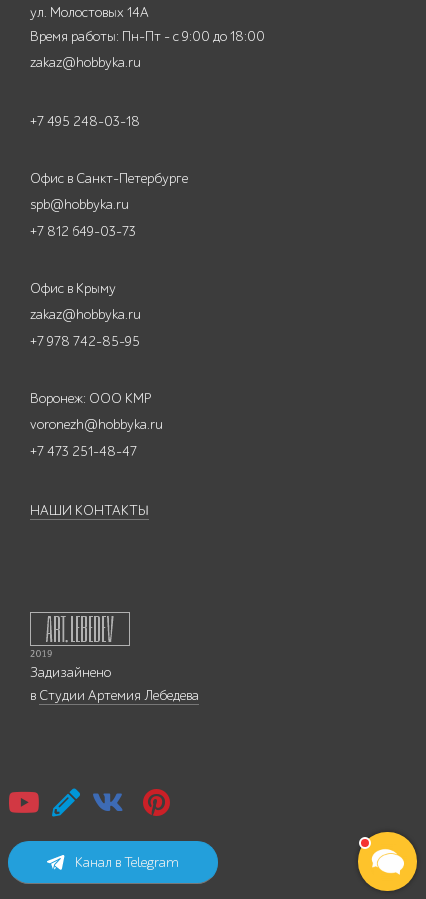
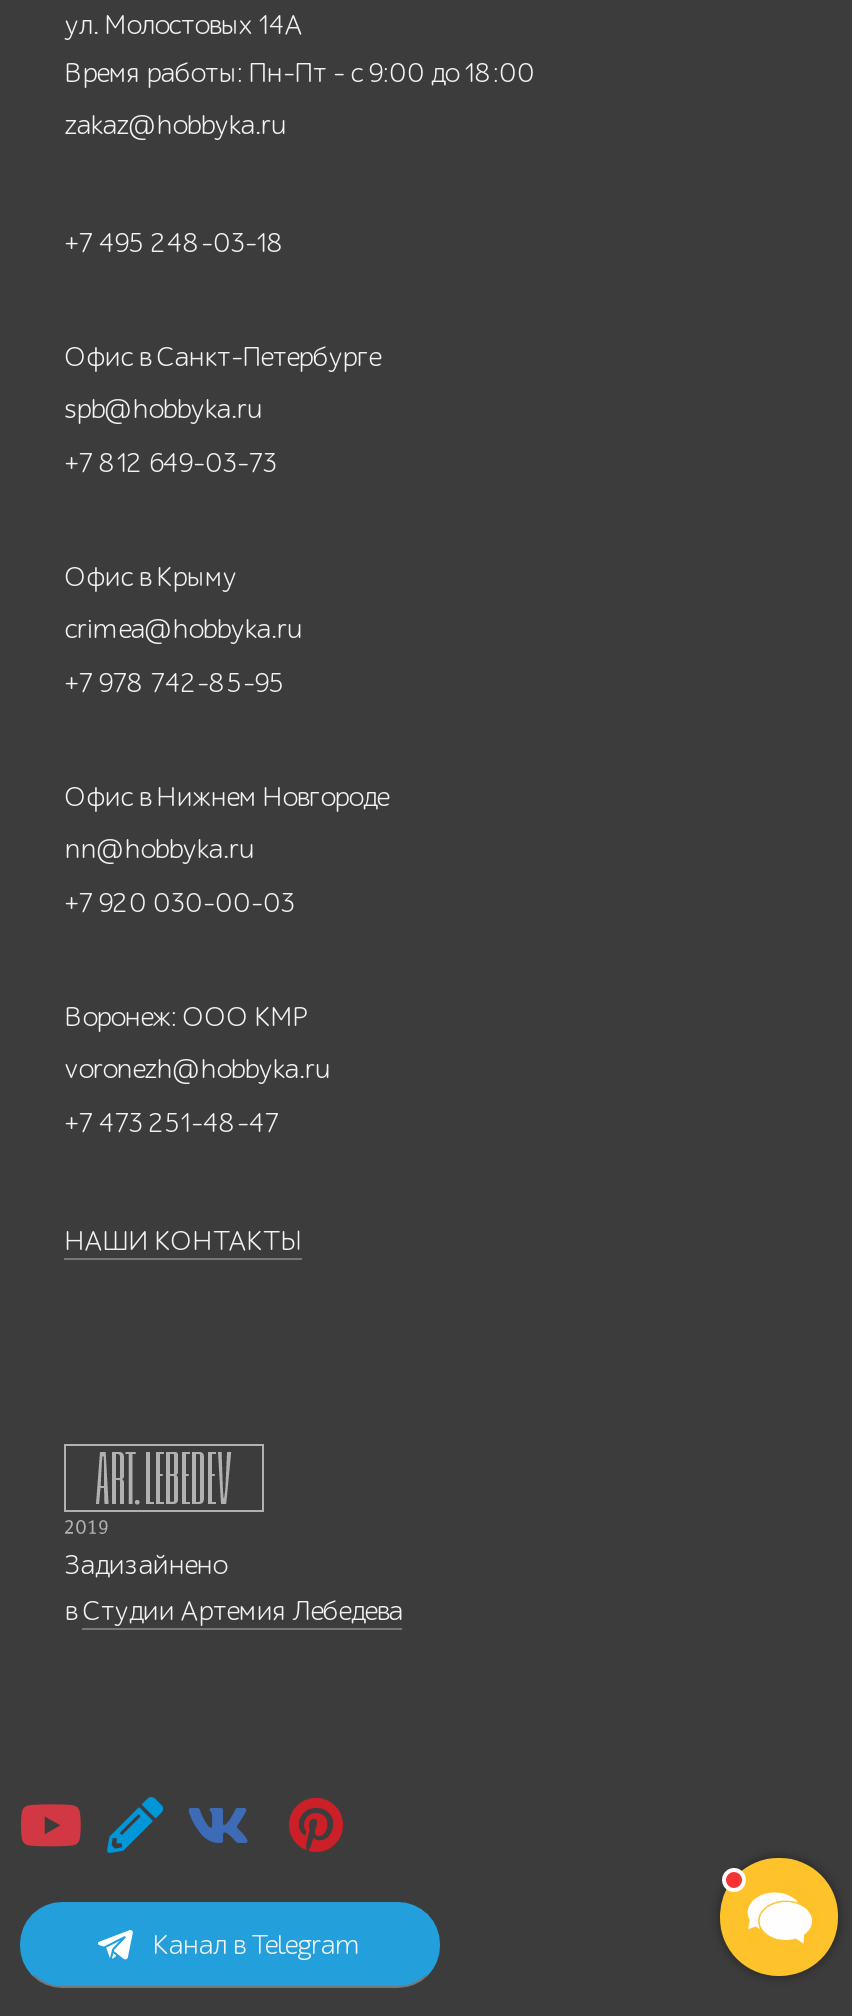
[30,306,141,323] zakaz@hobbyka.ru -> [65,612,303,646] crimea@hobbyka.ru
none -> [65,780,389,920] Офис в Нижнем Новгороде | nn@hobbyka.ru | +7 920 030-00-03
[357,819,418,892] [image] -> [718,1856,840,2002] [image]

